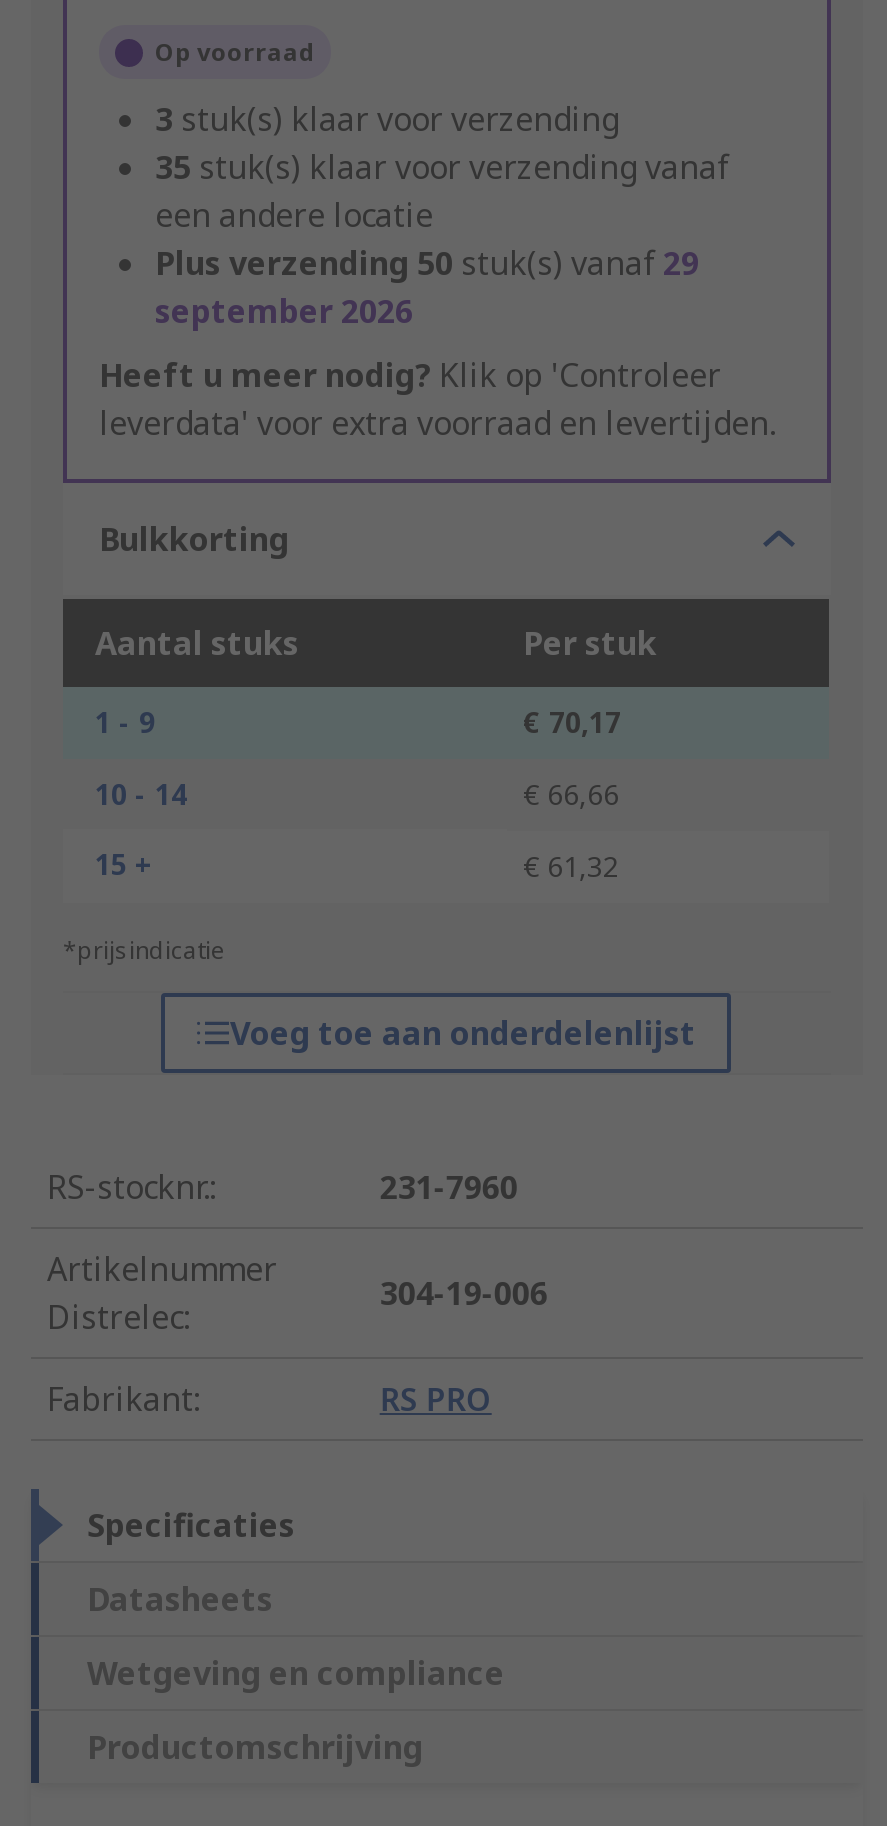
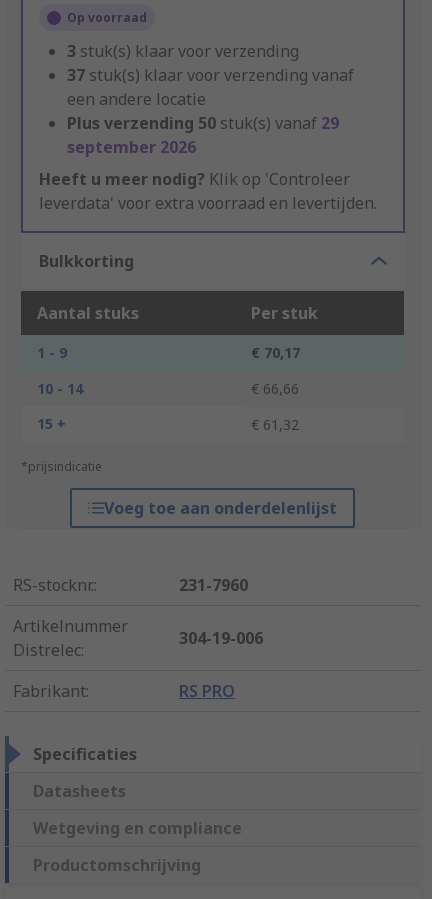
[155,146,729,190] 35 stuk(s) klaar voor verzending vanaf -> [67,64,354,86] 37 stuk(s) klaar voor verzending vanaf

